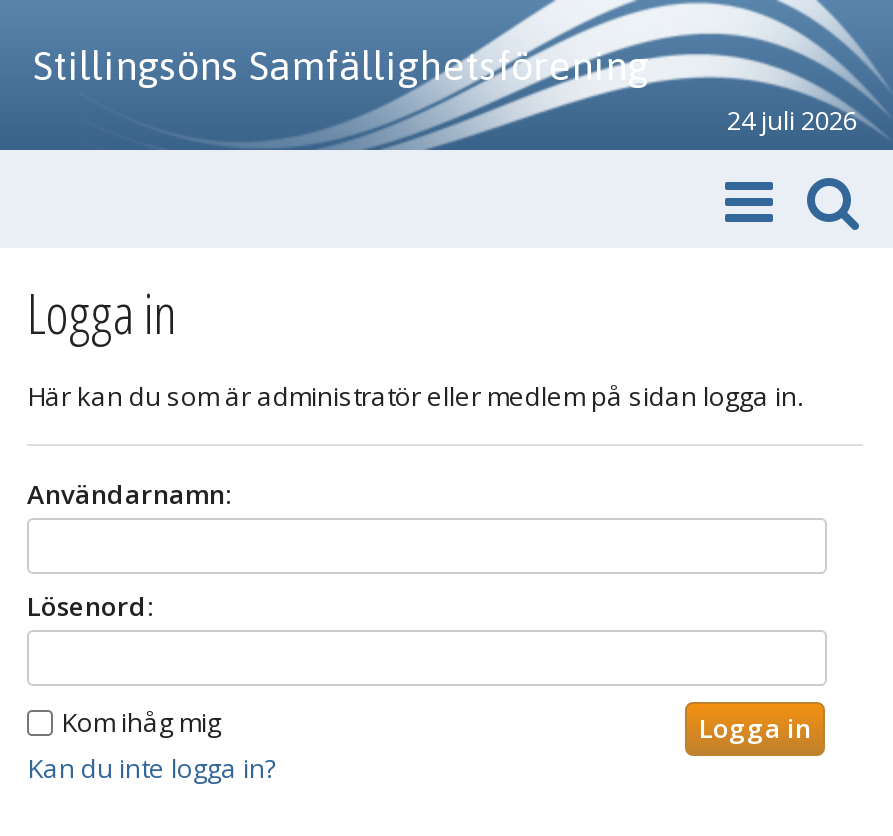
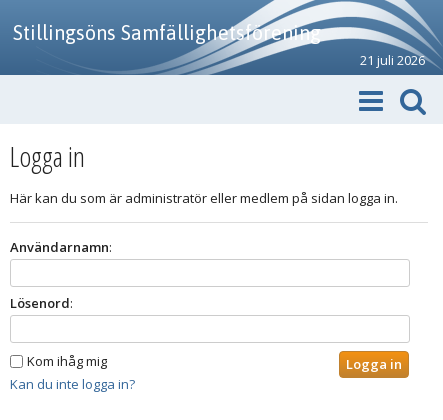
[727,102,857,138] 24 juli 2026 -> [360,51,425,69] 21 juli 2026

